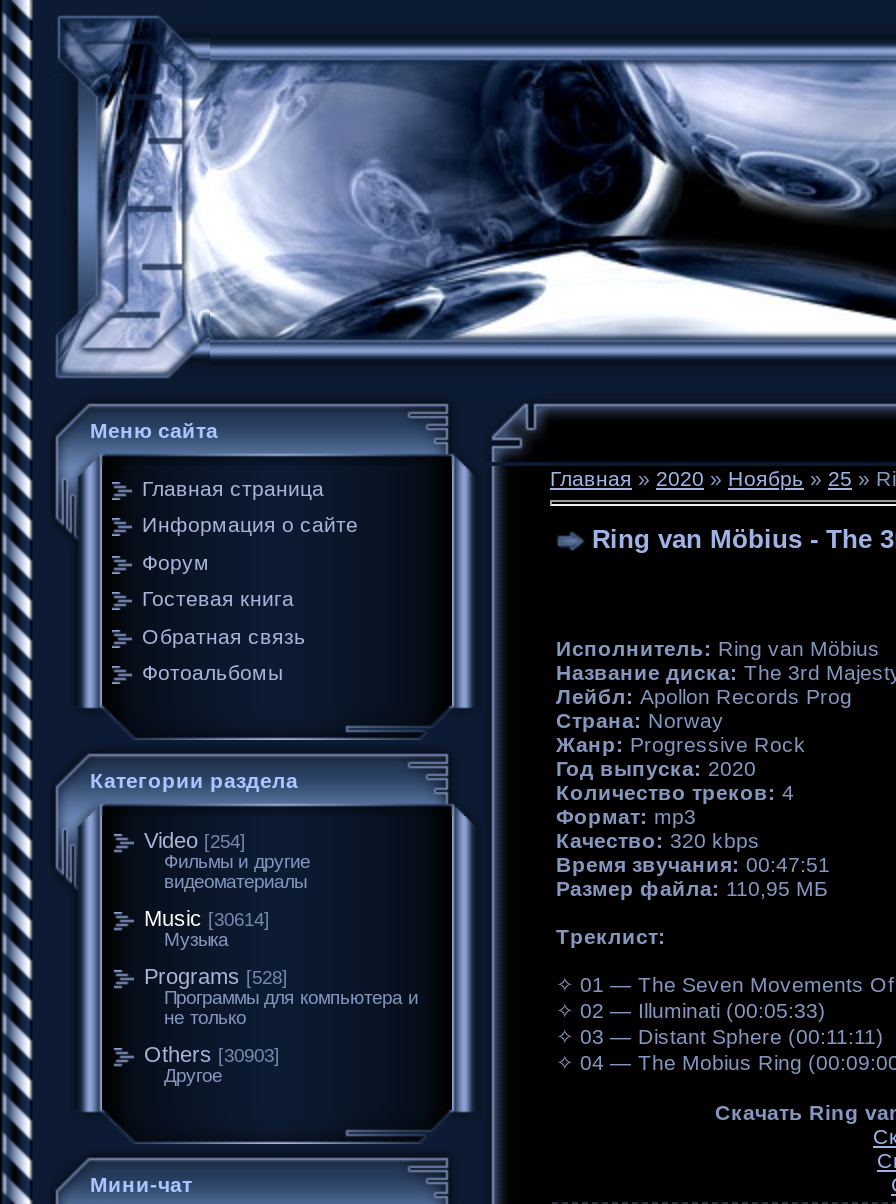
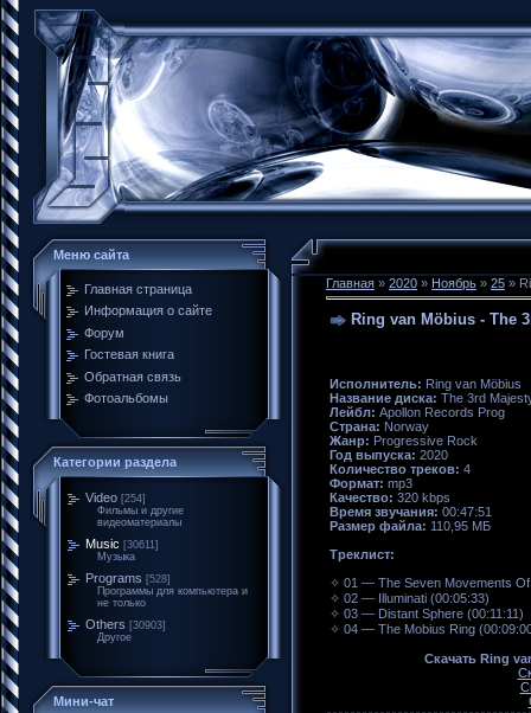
[144,906,270,930] Music [30614] -> [85,537,159,551] Music [30611]

